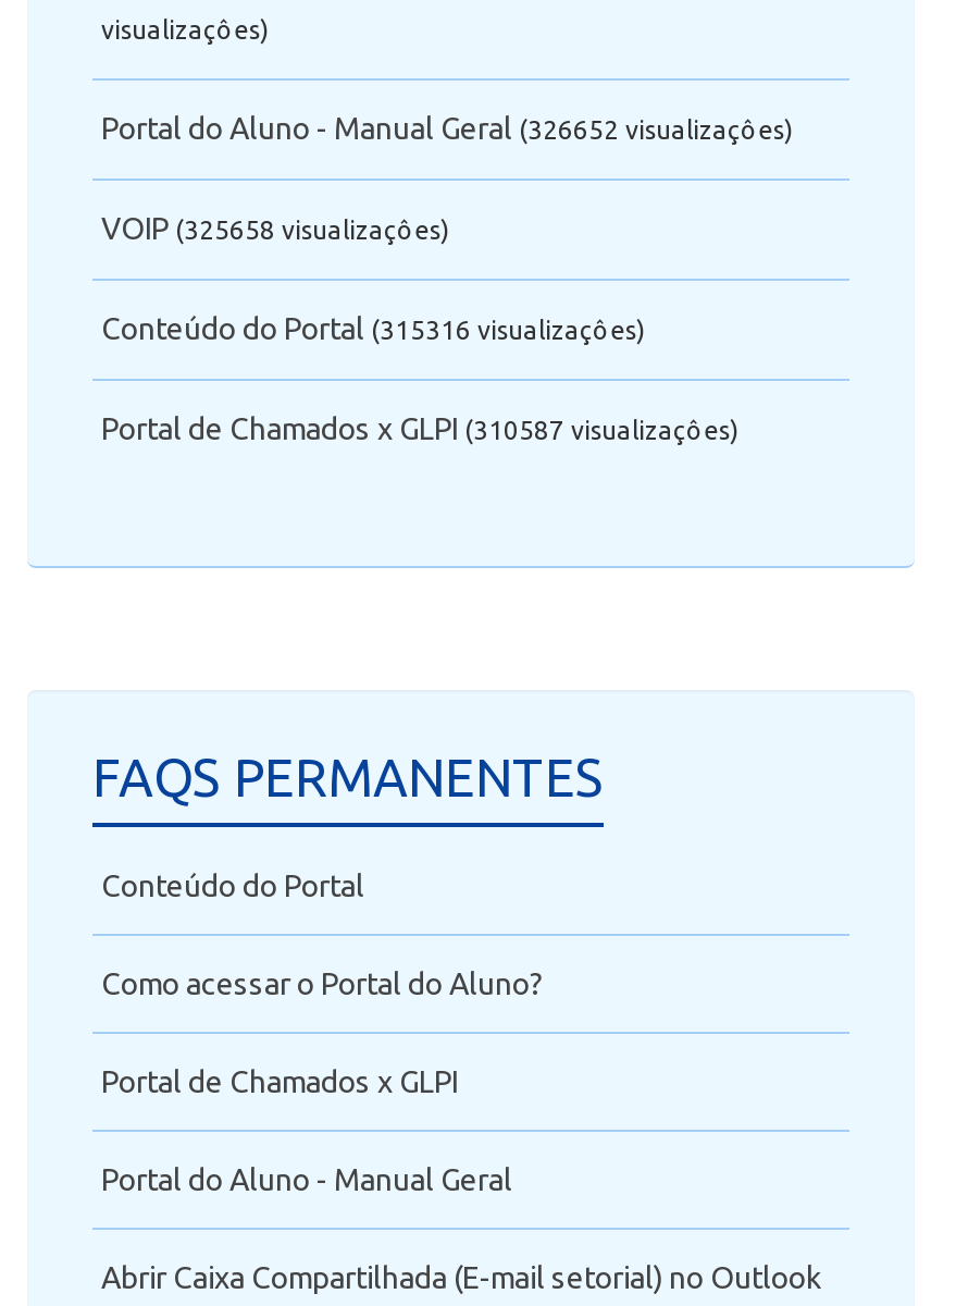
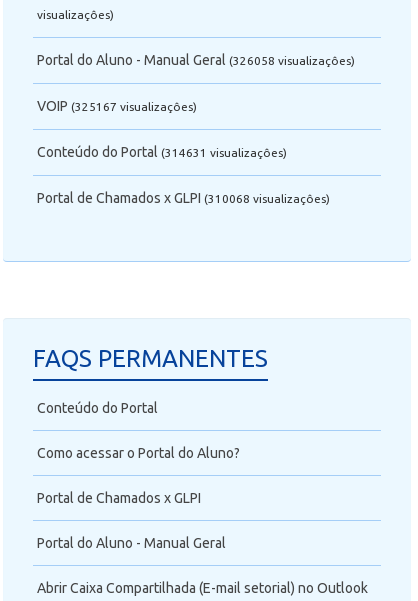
[101,111,793,145] Portal do Aluno - Manual Geral (326652 visualizaçôes) -> [37,52,355,68] Portal do Aluno - Manual Geral (326058 visualizaçôes)
[101,211,449,246] VOIP (325658 visualizaçôes) -> [37,98,197,114] VOIP (325167 visualizaçôes)
[101,311,645,346] Conteúdo do Portal (315316 visualizaçôes) -> [37,144,287,160] Conteúdo do Portal (314631 visualizaçôes)
[101,411,738,446] Portal de Chamados x GLPI (310587 visualizaçôes) -> [37,190,330,206] Portal de Chamados x GLPI (310068 visualizaçôes)

